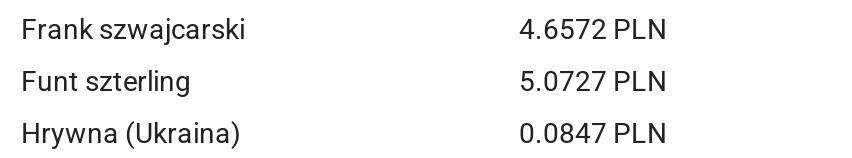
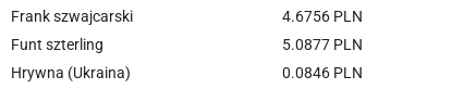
[519,13,667,45] 4.6572 PLN -> [282,8,363,25] 4.6756 PLN
[519,65,667,97] 5.0727 PLN -> [282,36,363,53] 5.0877 PLN
[519,117,667,149] 0.0847 PLN -> [282,64,363,81] 0.0846 PLN

